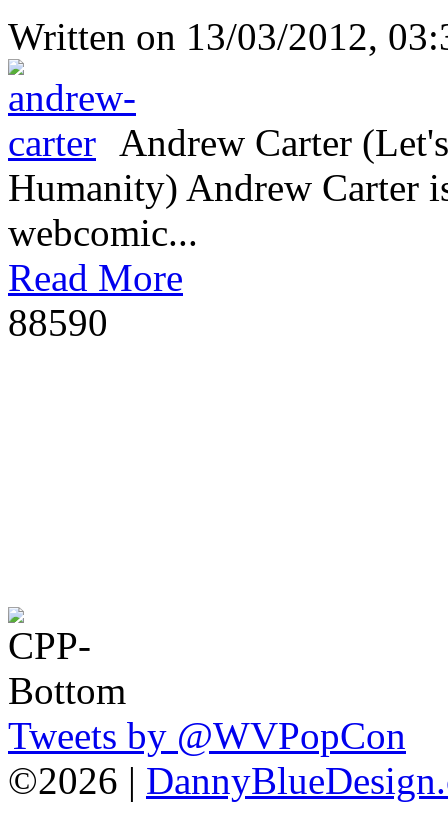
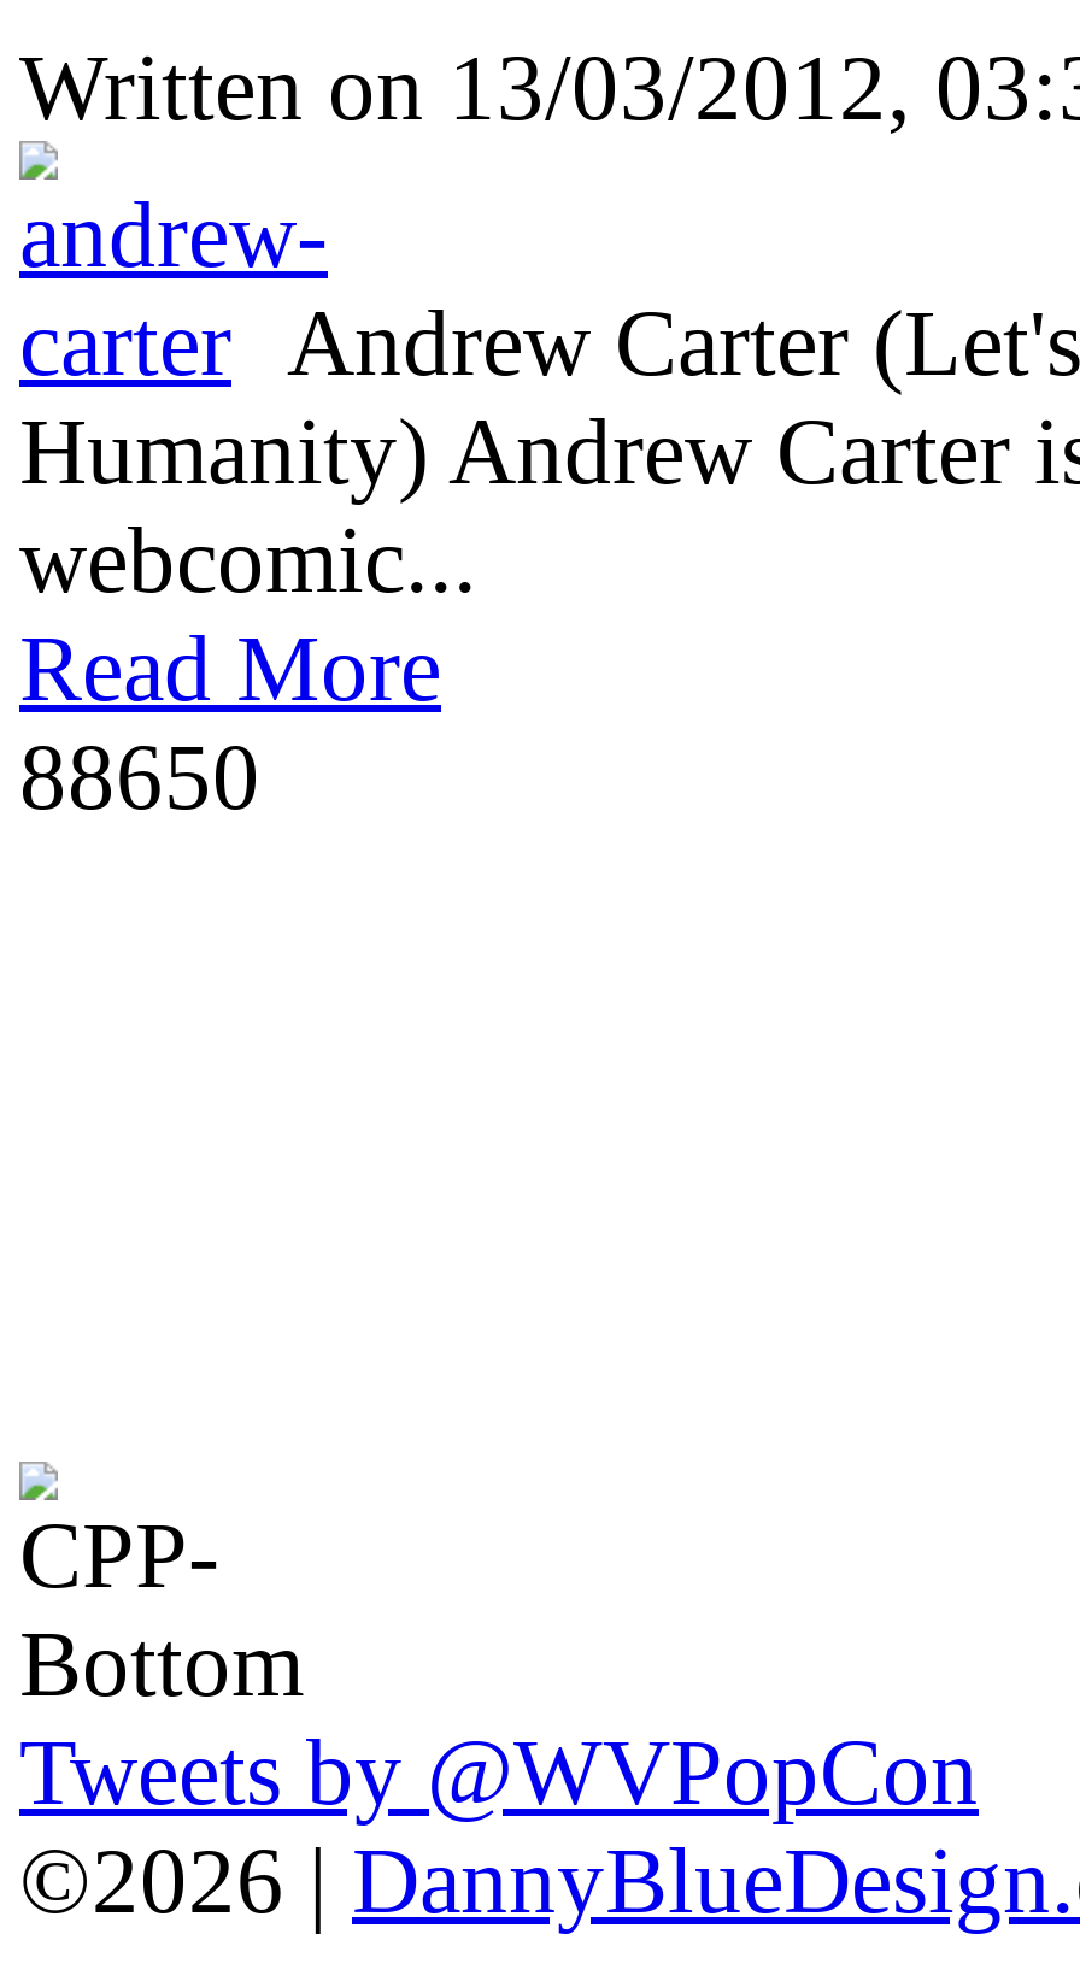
[8,301,108,344] 88590 -> [19,724,260,828] 88650

